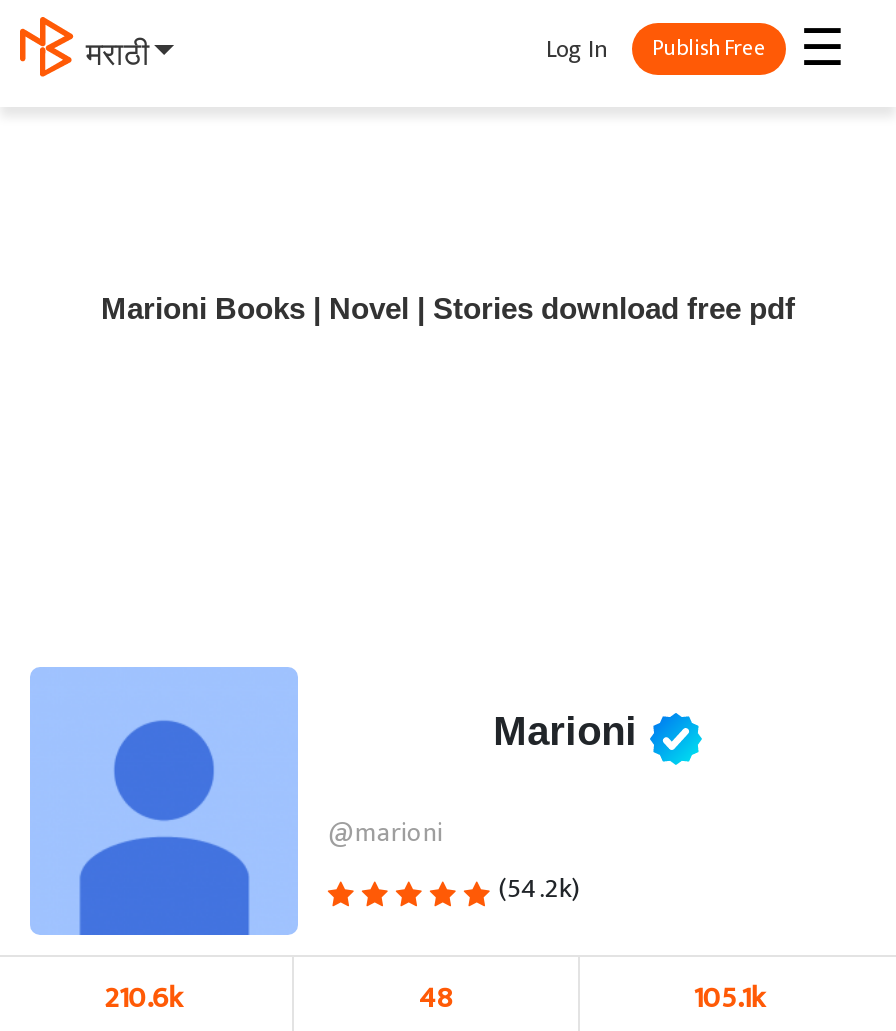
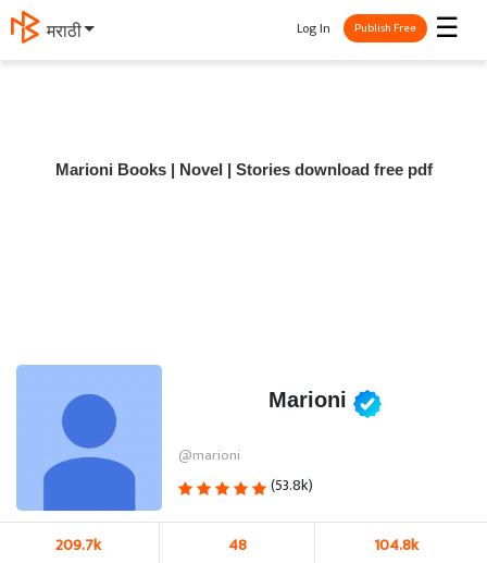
[499,864,581,910] (54.2k) -> [271,472,313,497] (53.8k)
[104,974,182,1024] 210.6k -> [55,532,101,559] 209.7k
[693,974,765,1024] 105.1k -> [374,532,418,559] 104.8k

